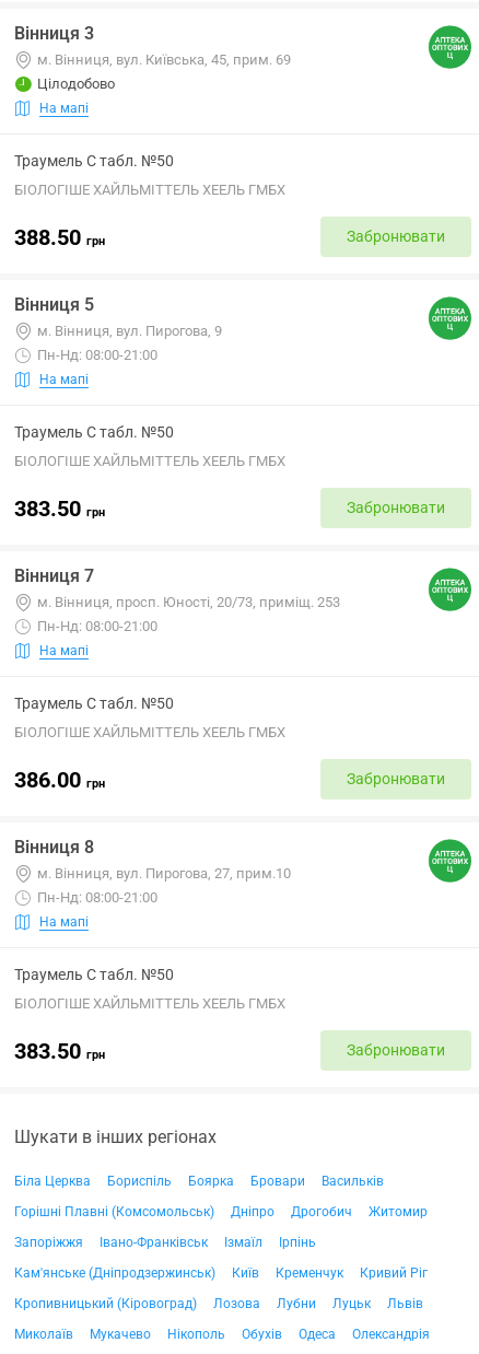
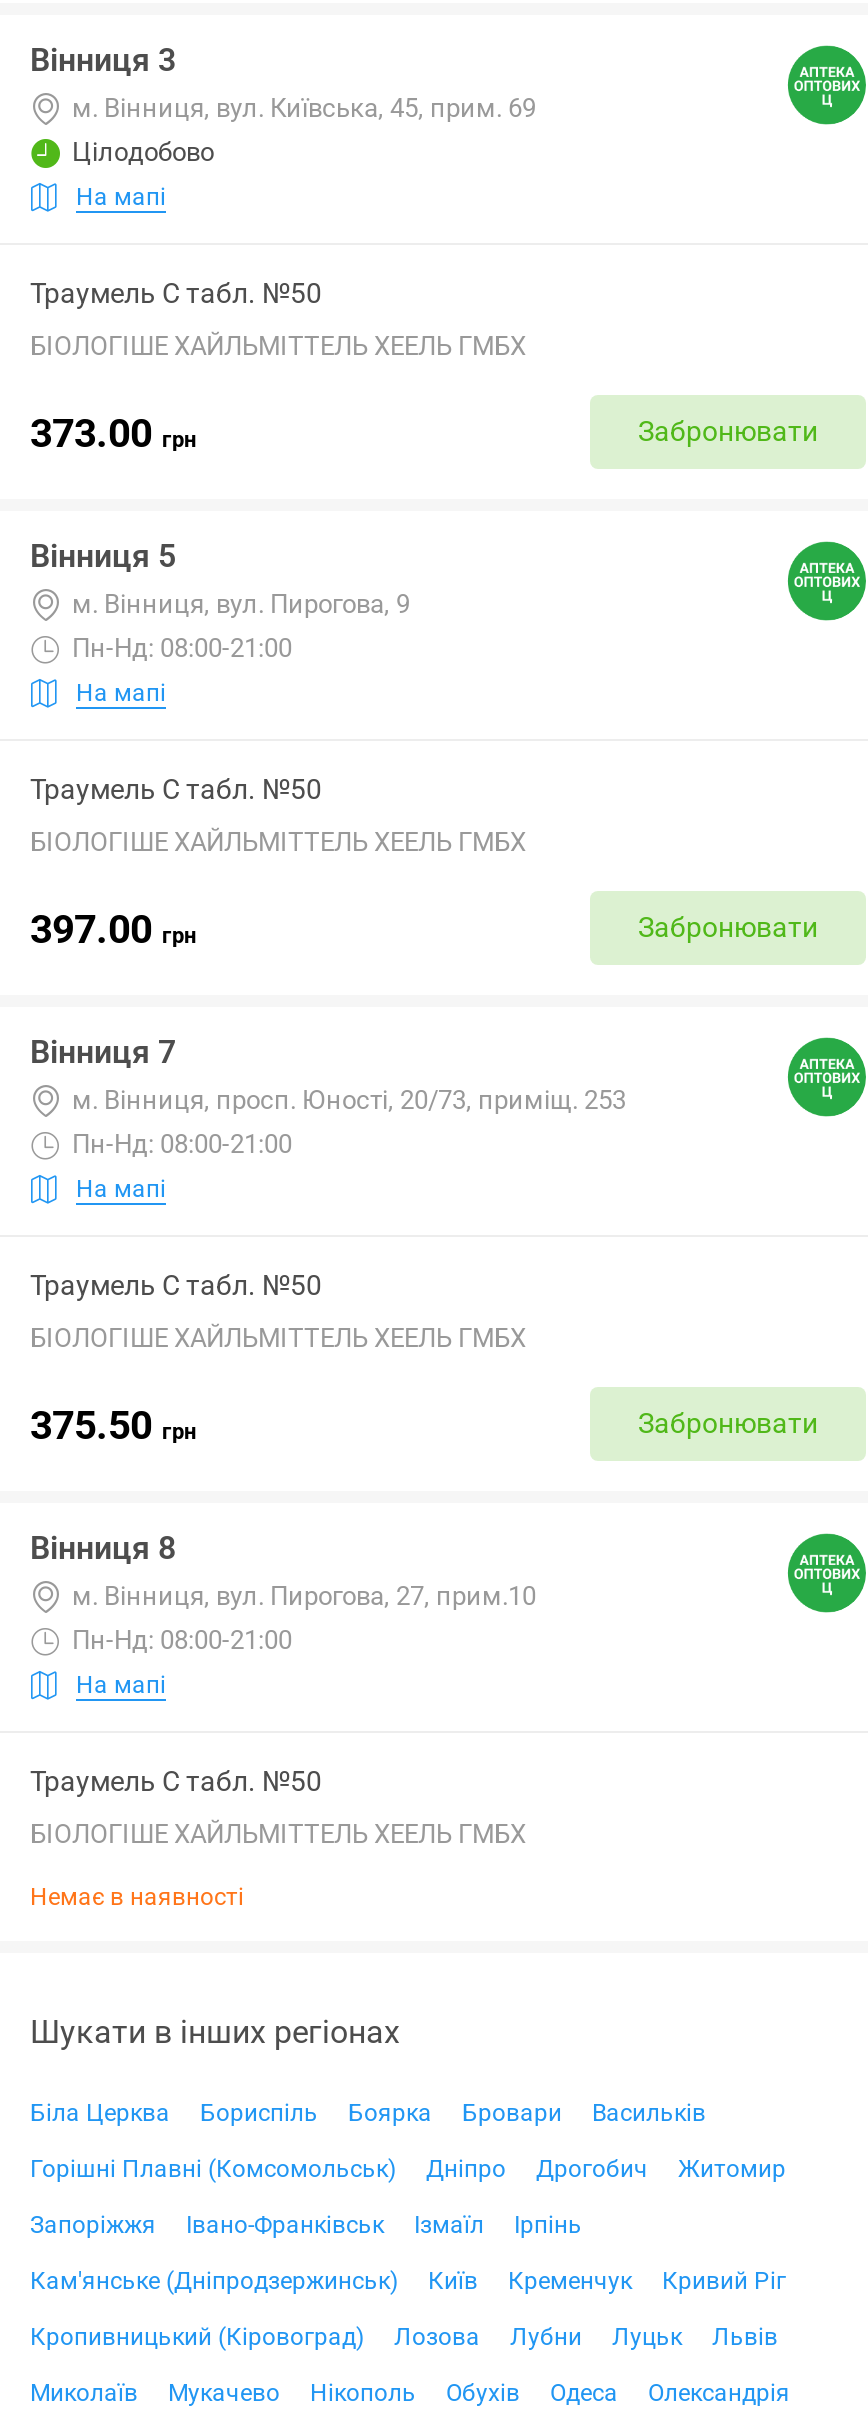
[14,224,105,250] 388.50 грн -> [30,408,196,456] 373.00 грн
[14,495,105,521] 383.50 грн -> [30,904,196,952] 397.00 грн
[14,766,105,792] 386.00 грн -> [30,1400,196,1448] 375.50 грн
[14,1037,445,1064] 383.50 грн | Забронювати -> [30,1883,244,1911] Немає в наявності

